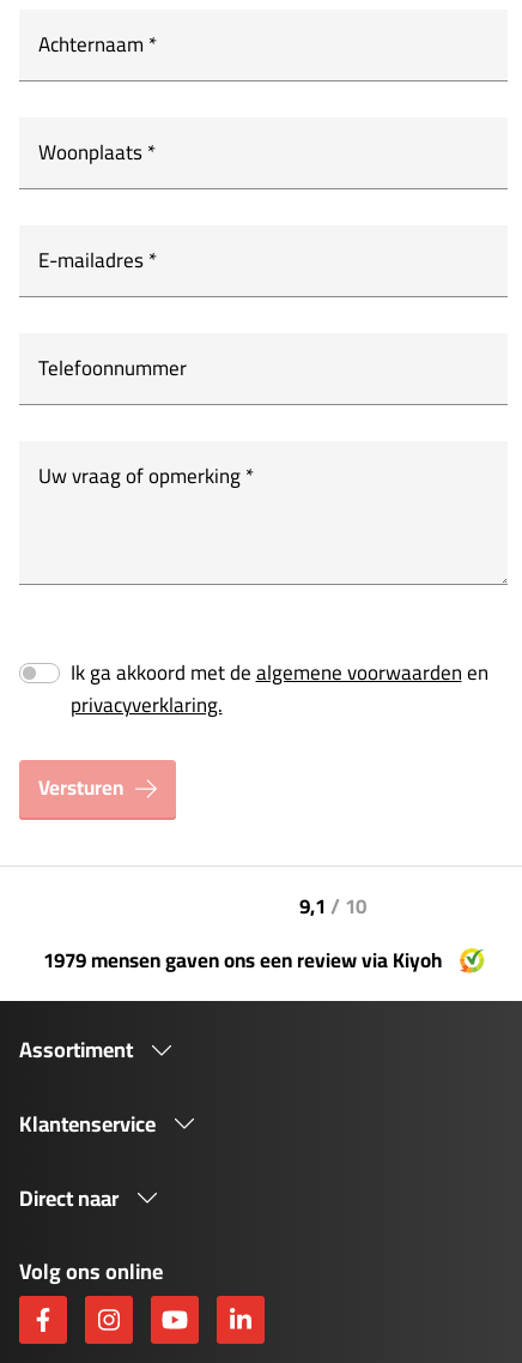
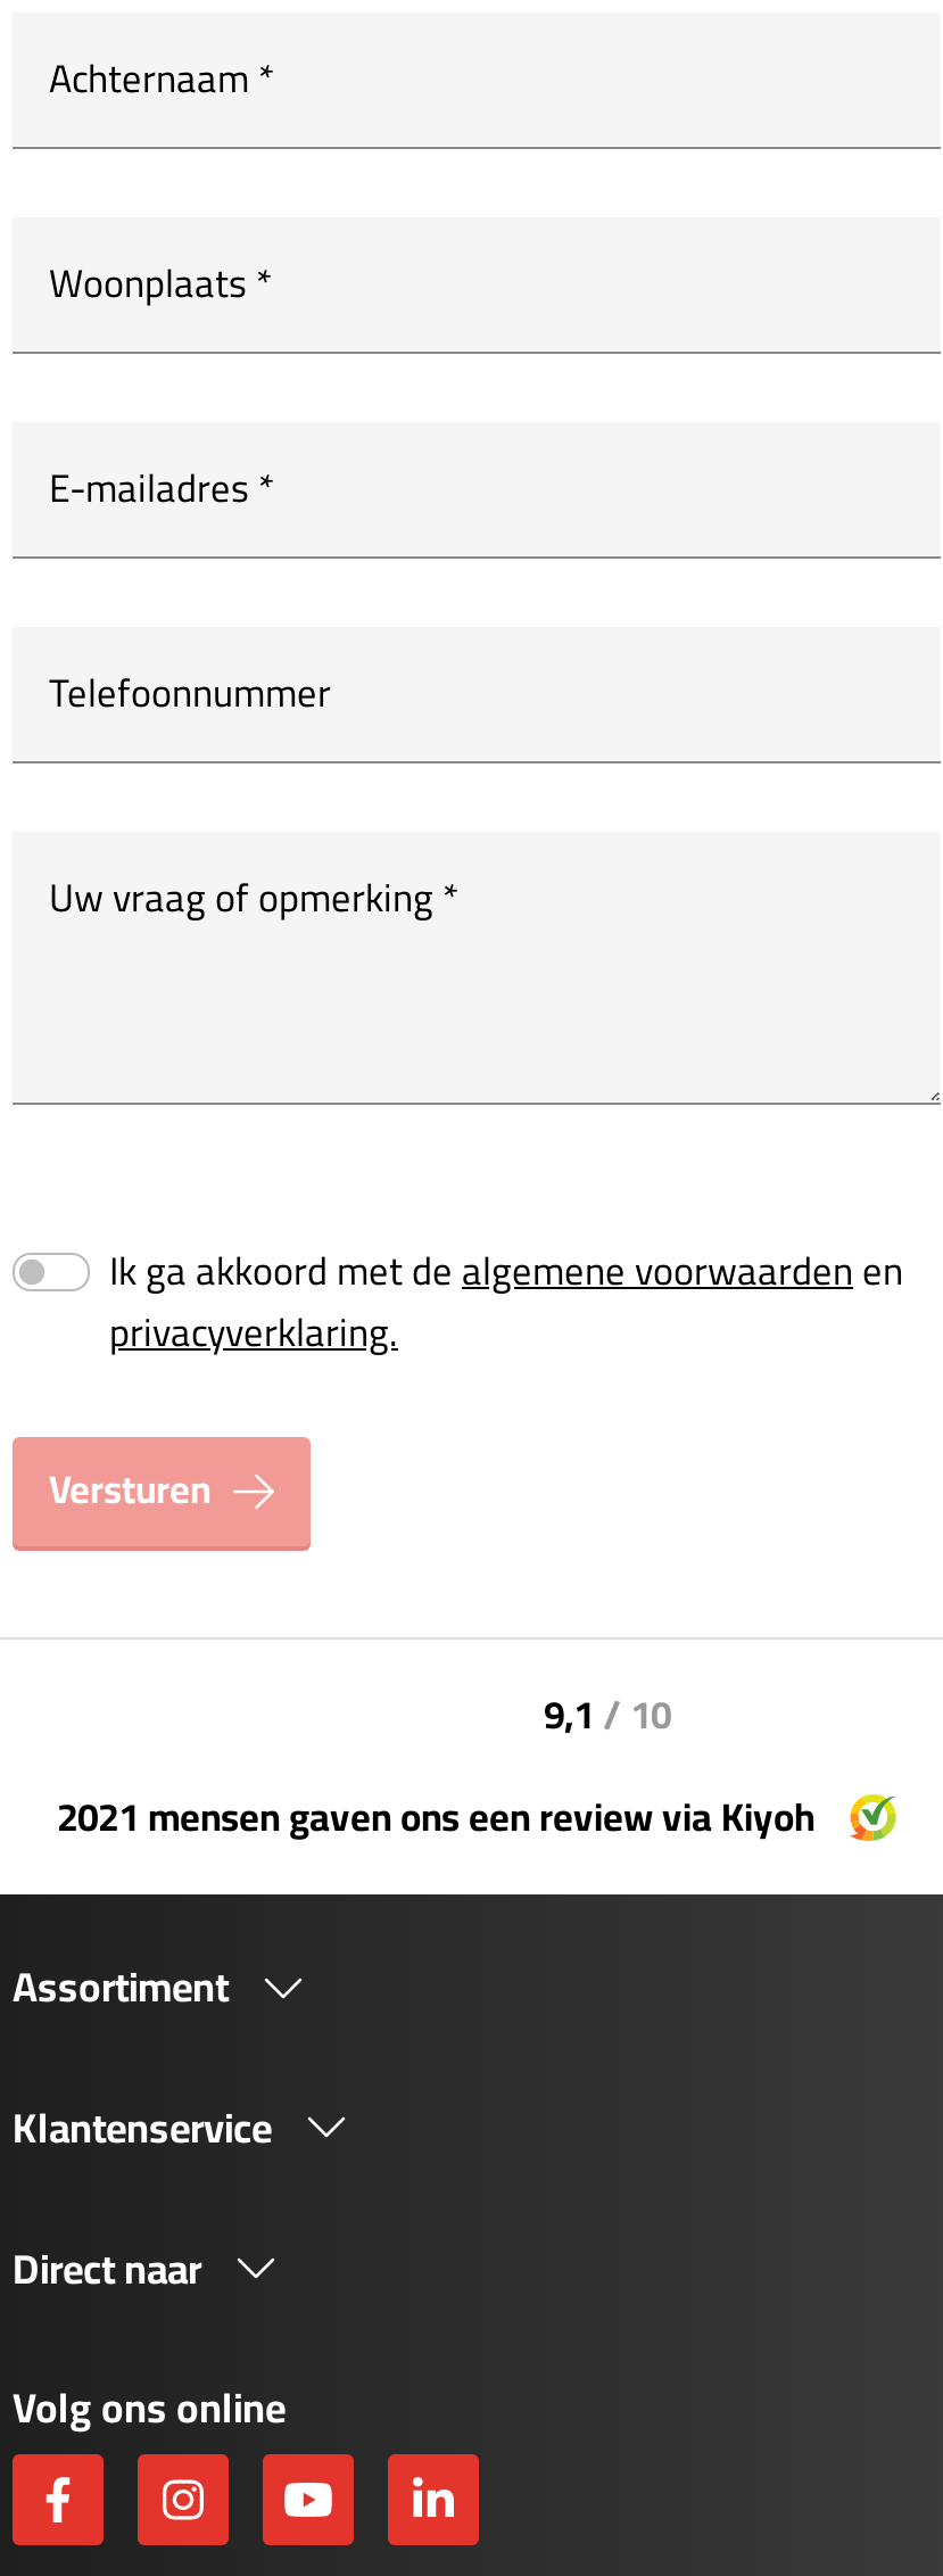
[43,940,441,979] 1979 mensen gaven ons een review via Kiyoh -> [57,1780,814,1852] 2021 mensen gaven ons een review via Kiyoh

